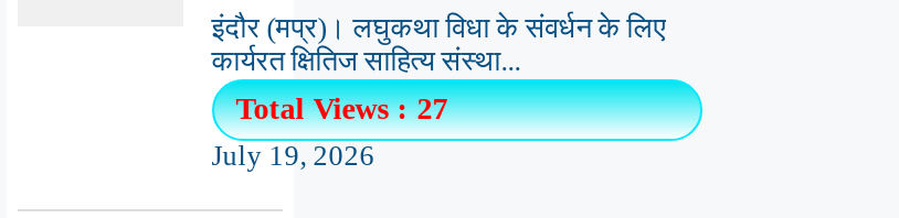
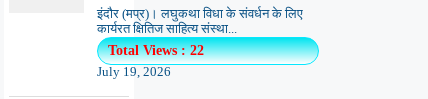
[236,92,448,125] Total Views : 27 -> [108,43,204,58] Total Views : 22

